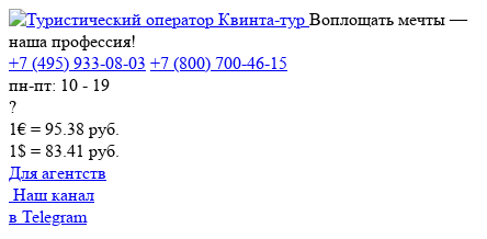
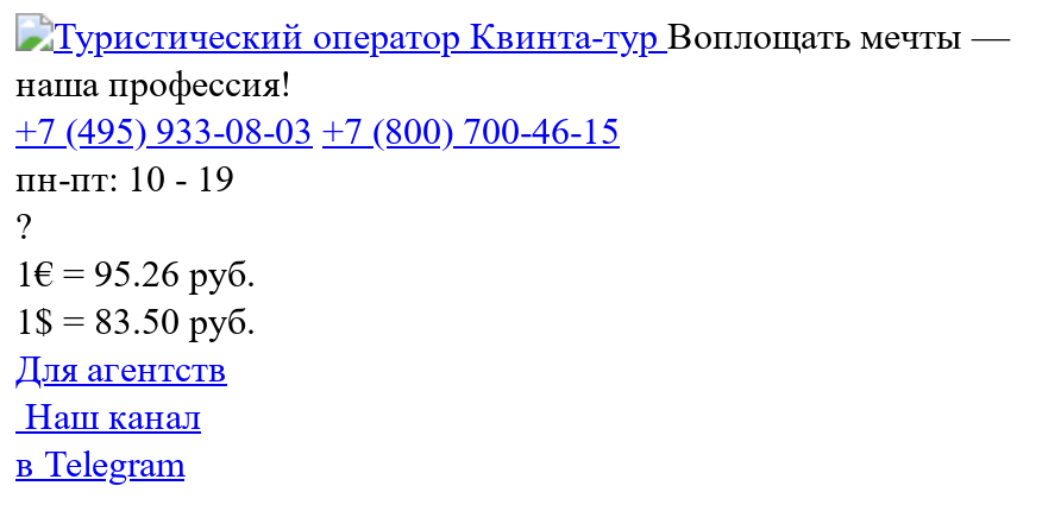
[9,118,120,139] 1€ = 95.38 руб. -> [15,251,256,296] 1€ = 95.26 руб.
[9,140,120,161] 1$ = 83.41 руб. -> [15,298,256,343] 1$ = 83.50 руб.

